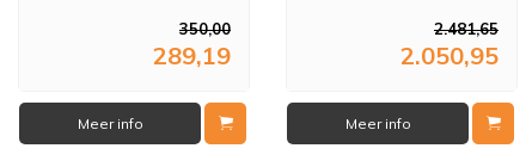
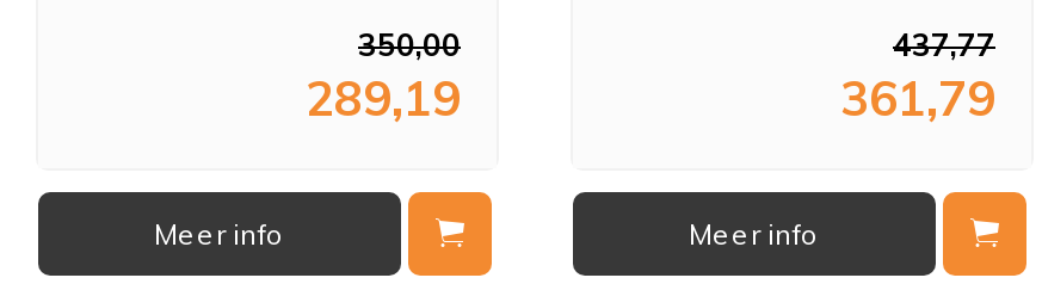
[400,19,499,70] 2.481,65 | 2.050,95 -> [840,24,995,127] 437,77 | 361,79

